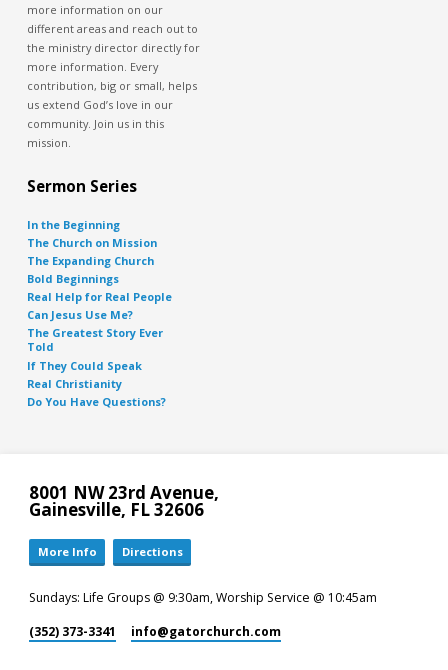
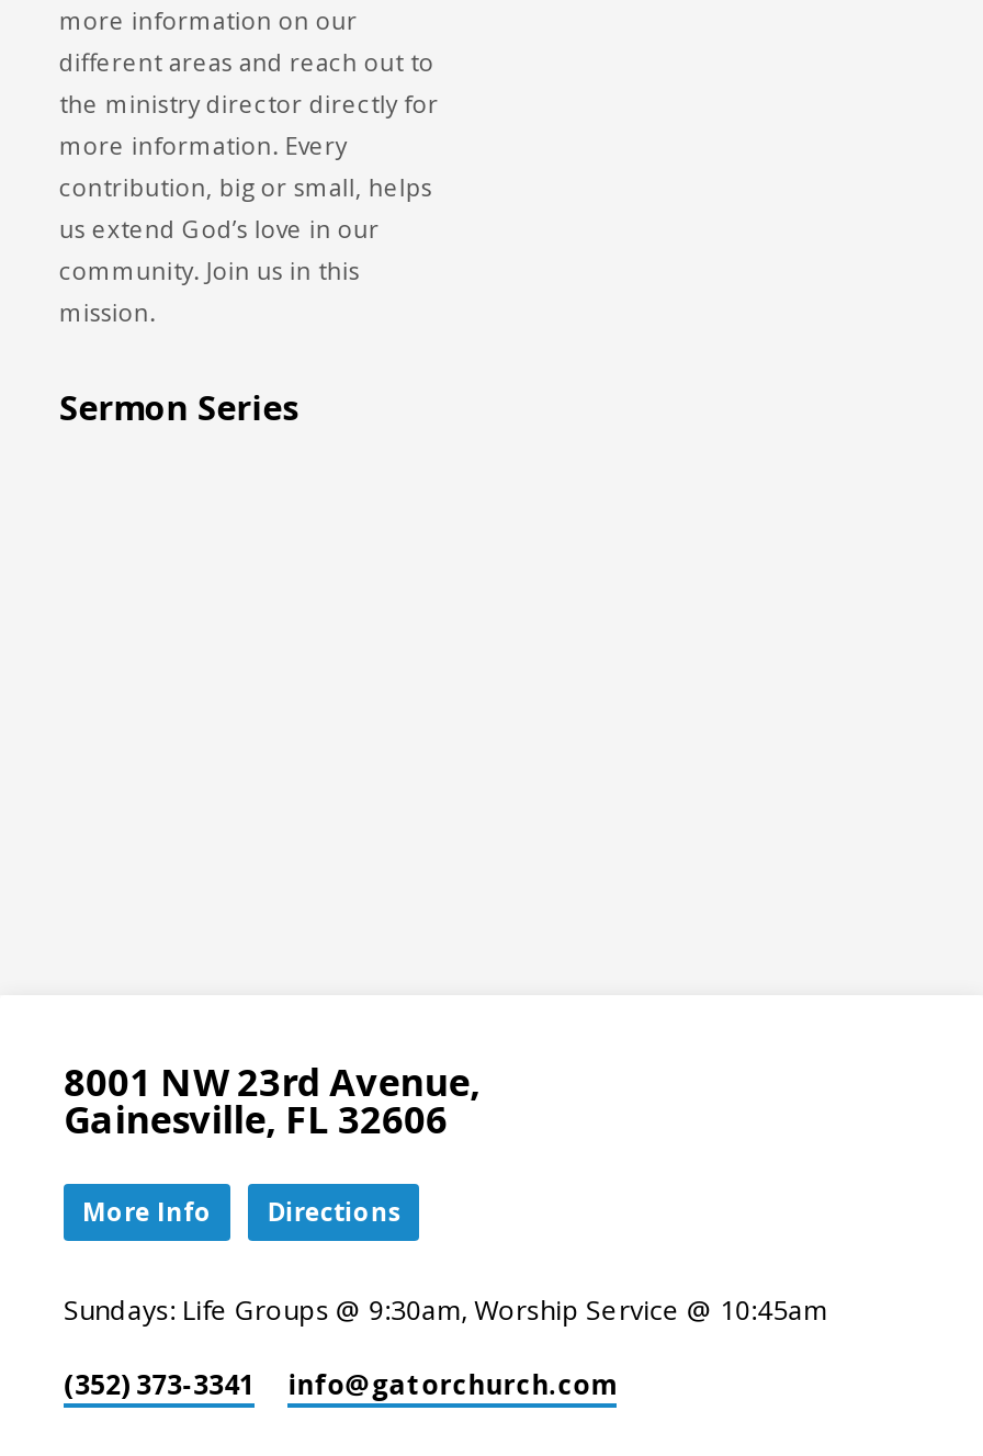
[27,217,172,409] In the Beginning | The Church on Mission | The Expanding Church | Bold Beginnings | Real Help for Real People | Can Jesus Use Me? | The Greatest Story Ever | Told | If They Could Speak | Real Christianity | Do You Have Questions? -> none

